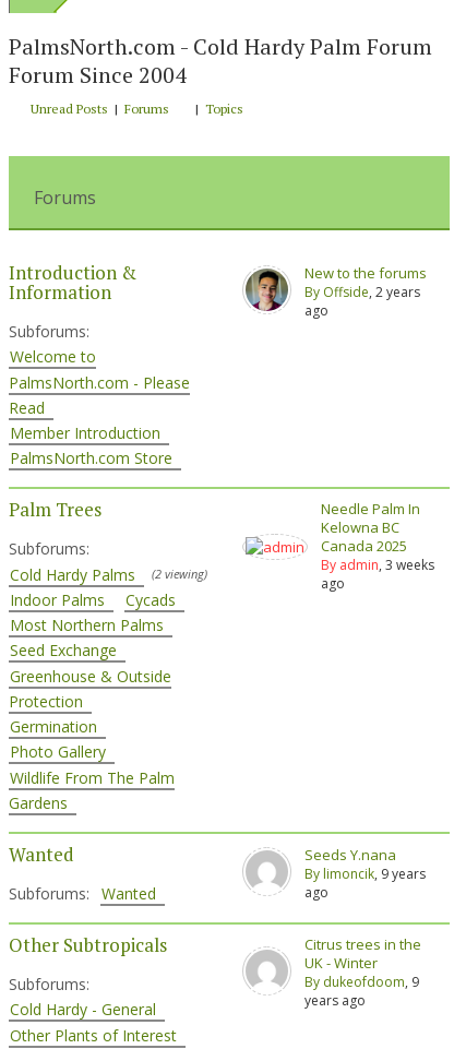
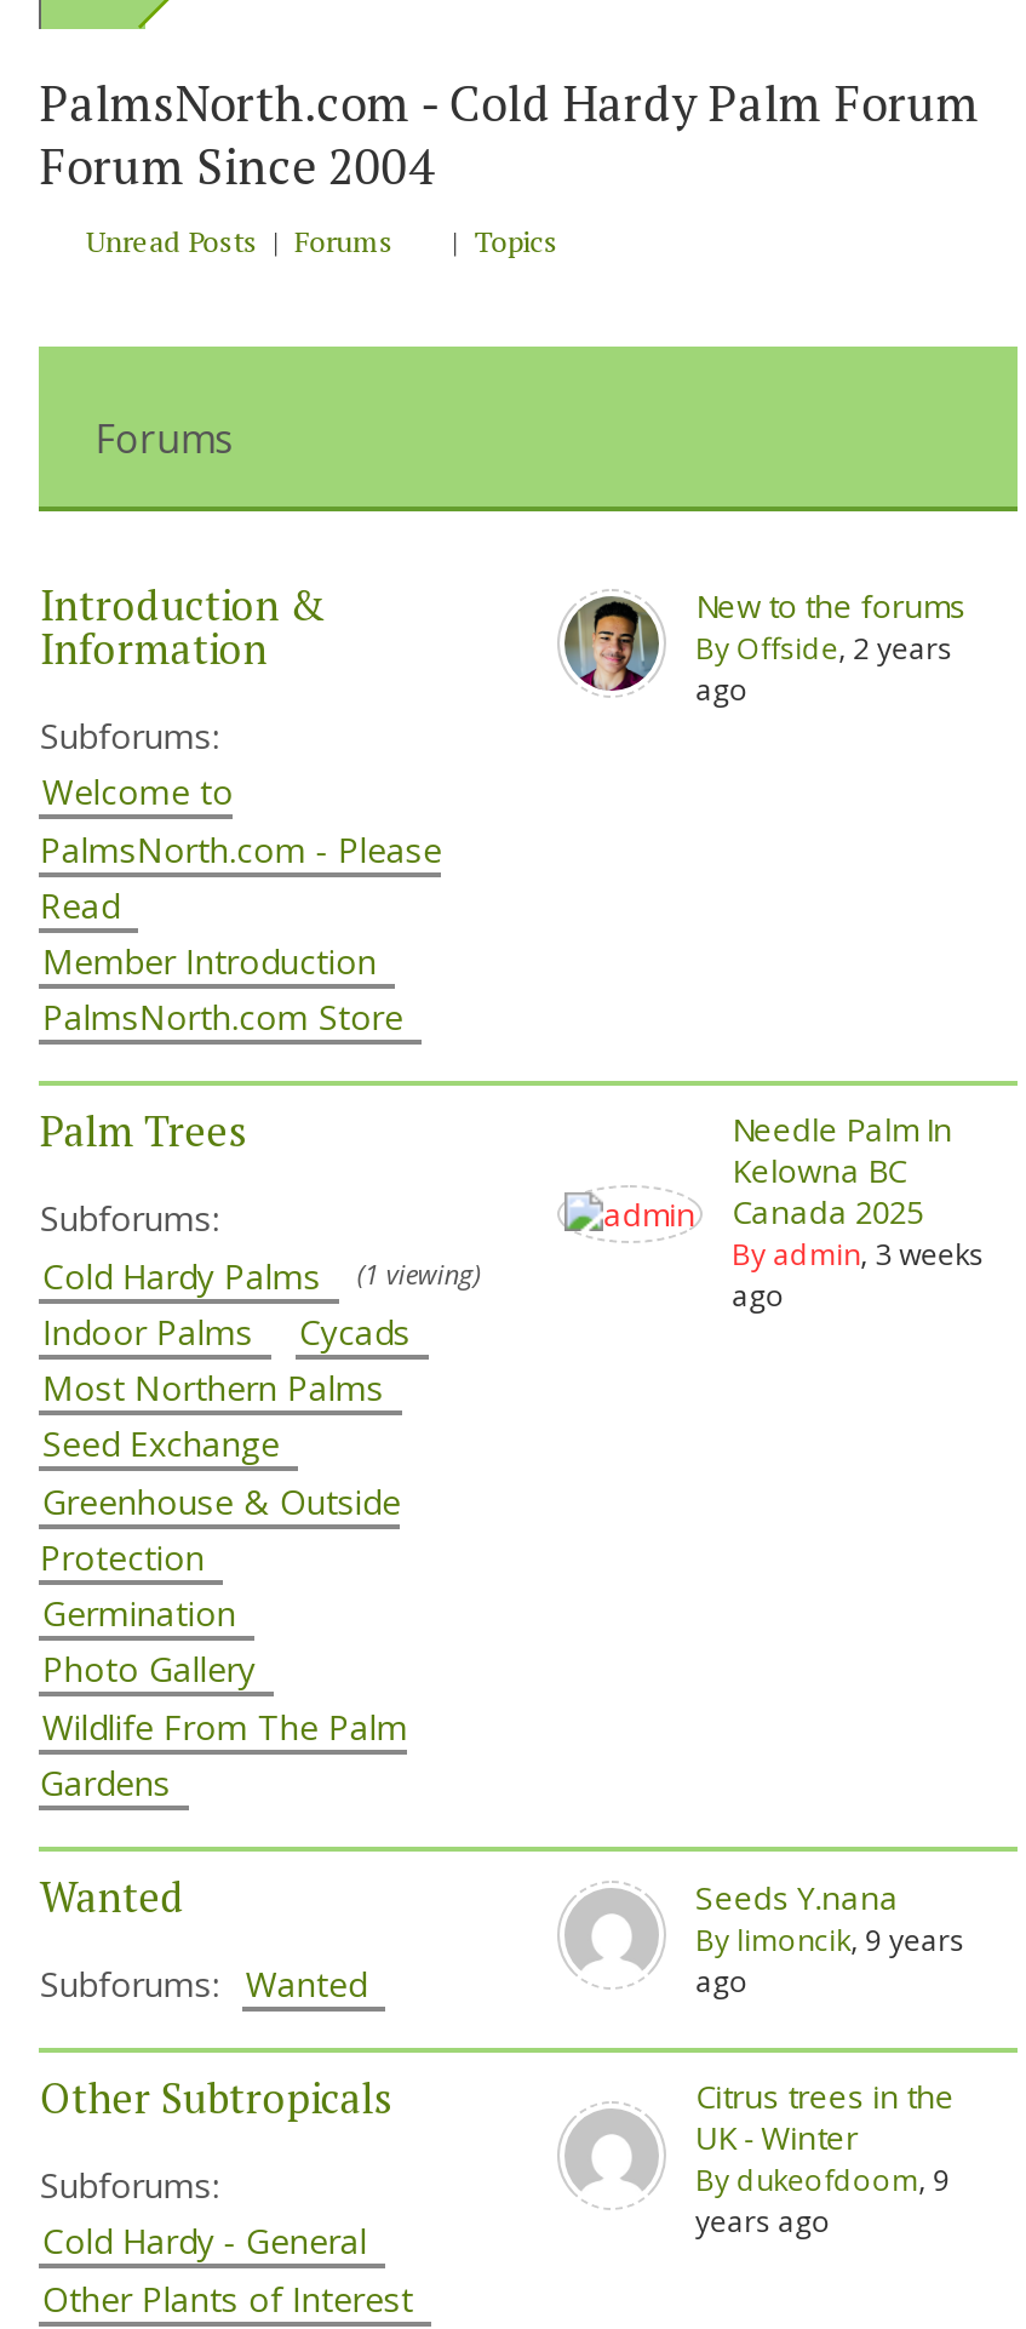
[10,564,208,585] Cold Hardy Palms (2 viewing) -> [42,1252,481,1298] Cold Hardy Palms (1 viewing)

